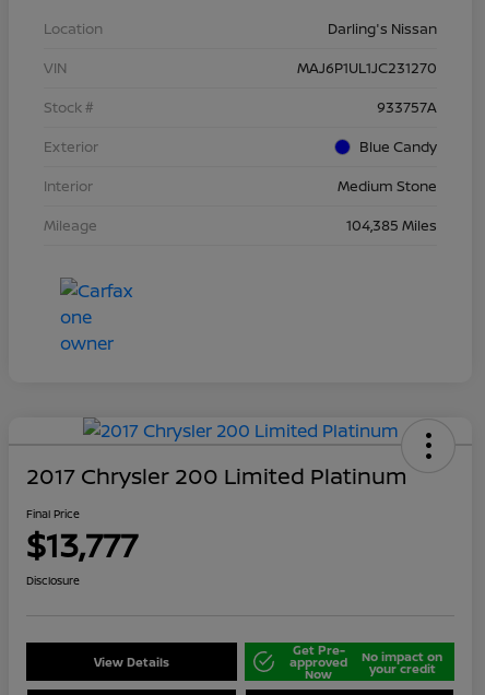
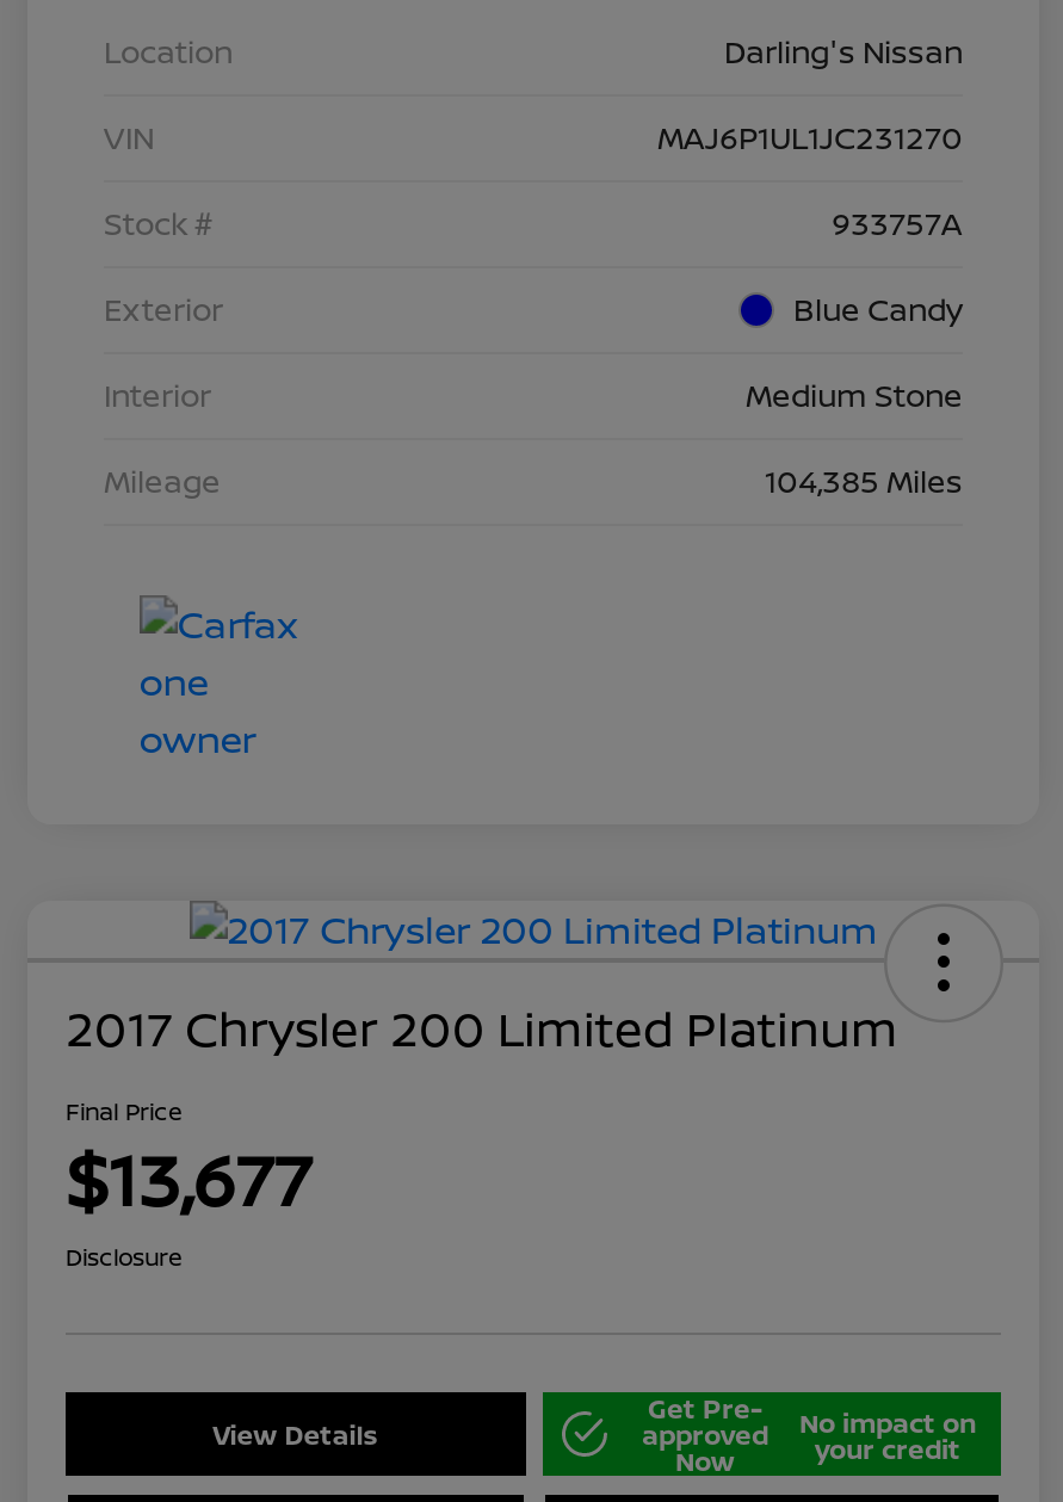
[26,523,138,567] $13,777 -> [66,1130,311,1228] $13,677

